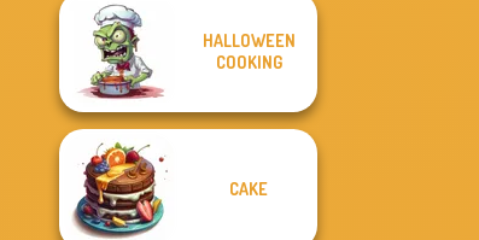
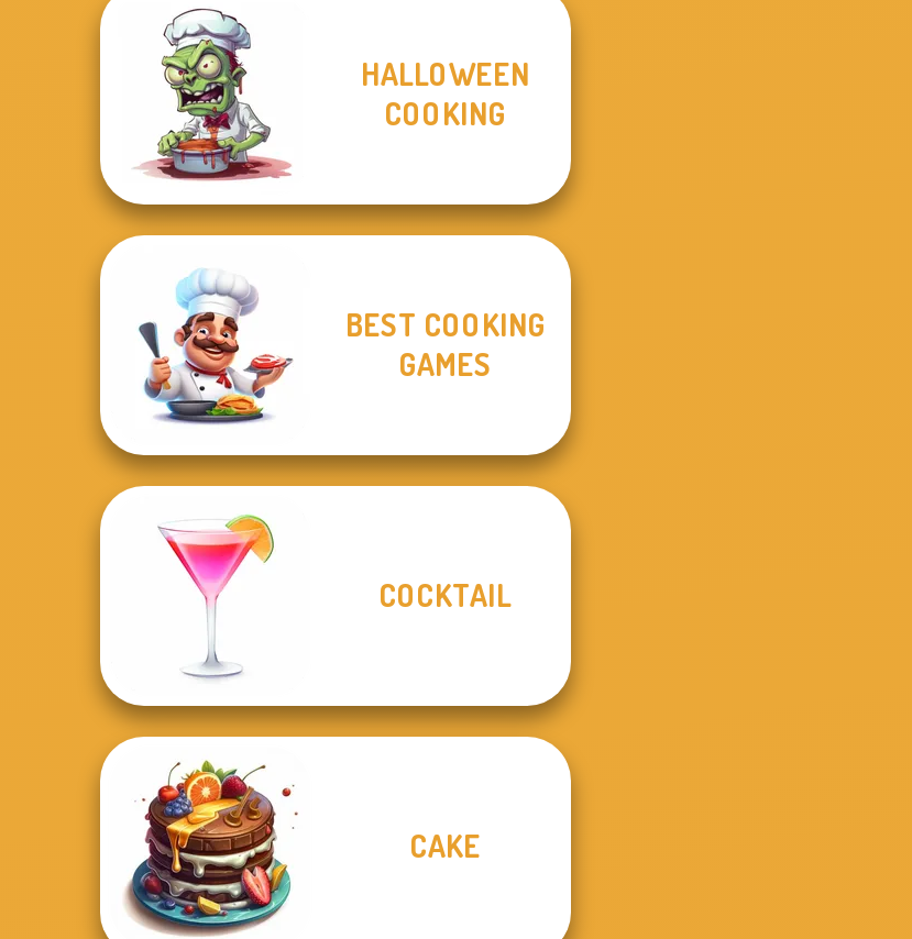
none -> [107,268,564,682] [image] | BEST COOKING | GAMES
none -> [380,576,512,614] COCKTAIL

